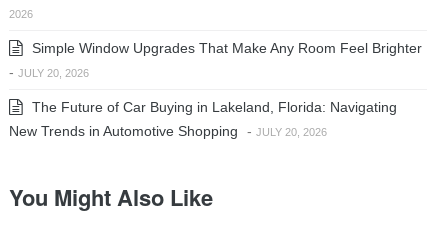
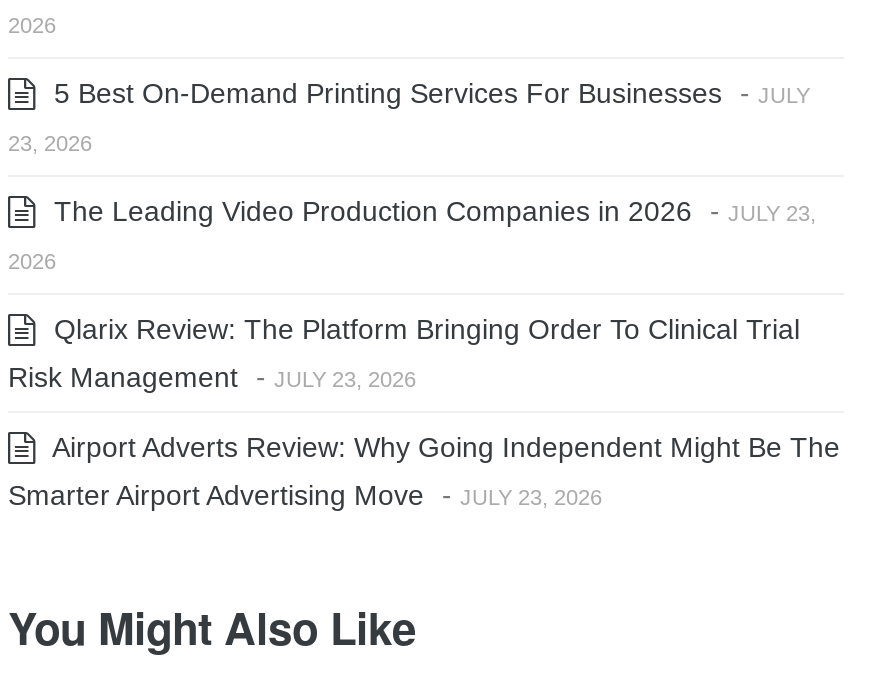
[9,39,422,138] Simple Window Upgrades That Make Any Room Feel Brighter | - JULY 20, 2026 | The Future of Car Buying in Lakeland, Florida: Navigating | New Trends in Automotive Shopping - JULY 20, 2026 -> [8,76,840,510] 5 Best On-Demand Printing Services For Businesses - JULY | 23, 2026 | The Leading Video Production Companies in 2026 - JULY 23, | 2026 | Qlarix Review: The Platform Bringing Order To Clinical Trial | Risk Management - JULY 23, 2026 | Airport Adverts Review: Why Going Independent Might Be The | Smarter Airport Advertising Move - JULY 23, 2026

